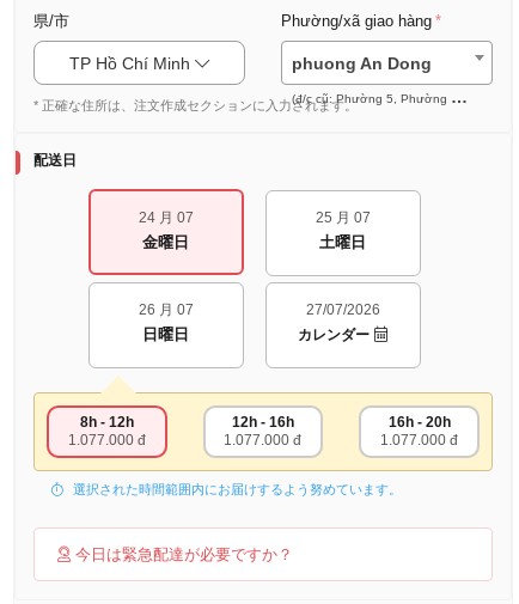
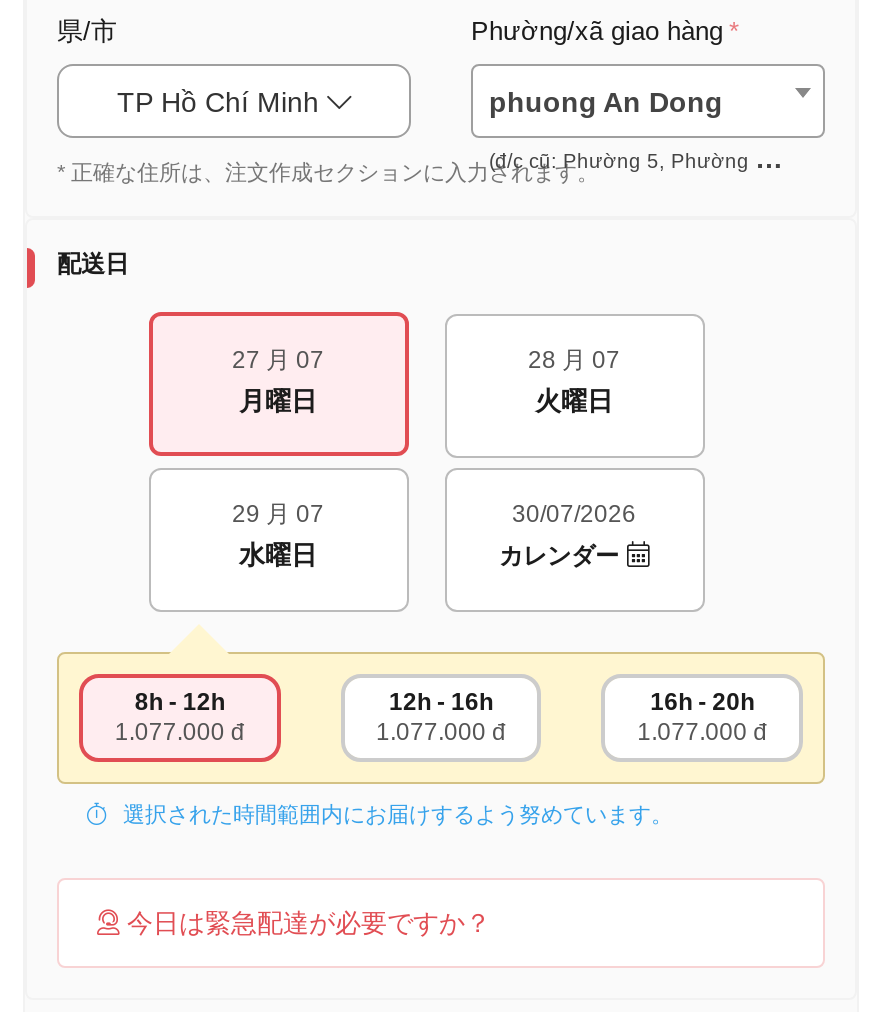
[138,209,193,226] 24 月 07 -> [232,346,324,374] 27 月 07
[315,209,370,226] 25 月 07 -> [528,346,620,374] 28 月 07
[142,233,189,251] 金曜日 -> [239,386,317,416] 月曜日
[319,233,366,251] 土曜日 -> [535,386,613,416] 火曜日
[138,302,193,318] 26 月 07 -> [232,500,324,528] 29 月 07
[306,302,380,318] 27/07/2026 -> [512,500,636,528] 30/07/2026
[142,325,189,343] 日曜日 -> [239,540,317,570] 水曜日

